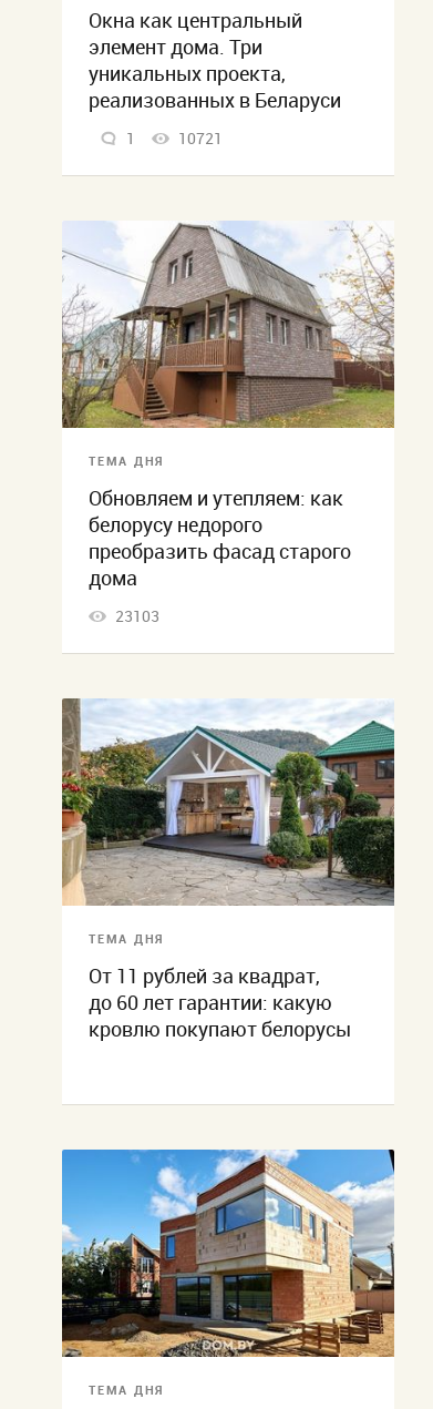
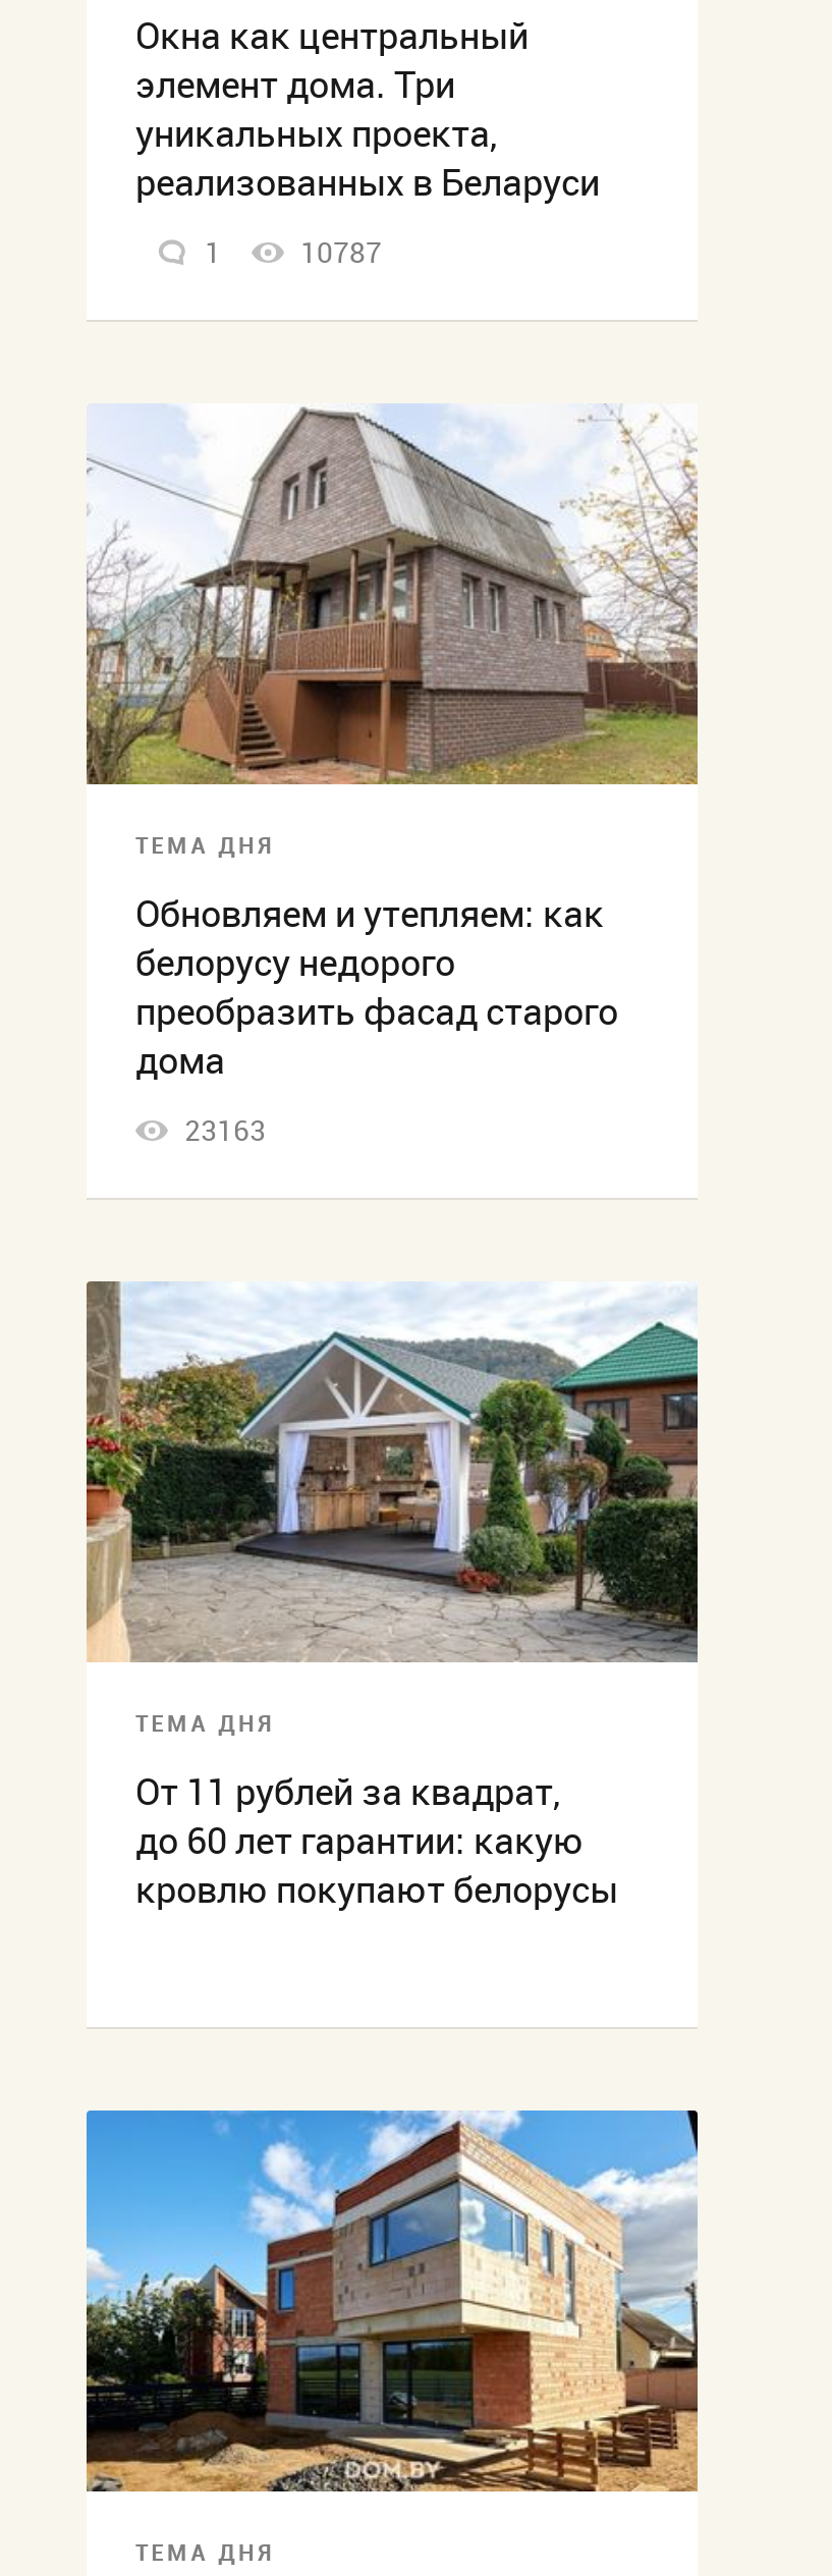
[178,130,223,147] 10721 -> [300,236,382,269] 10787
[115,607,159,625] 23103 -> [184,1114,266,1147] 23163

